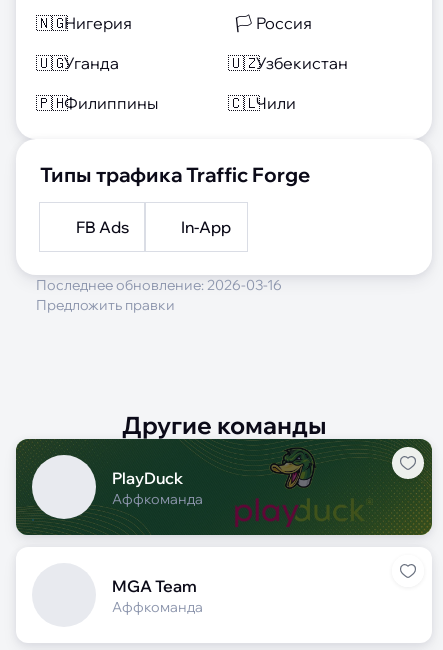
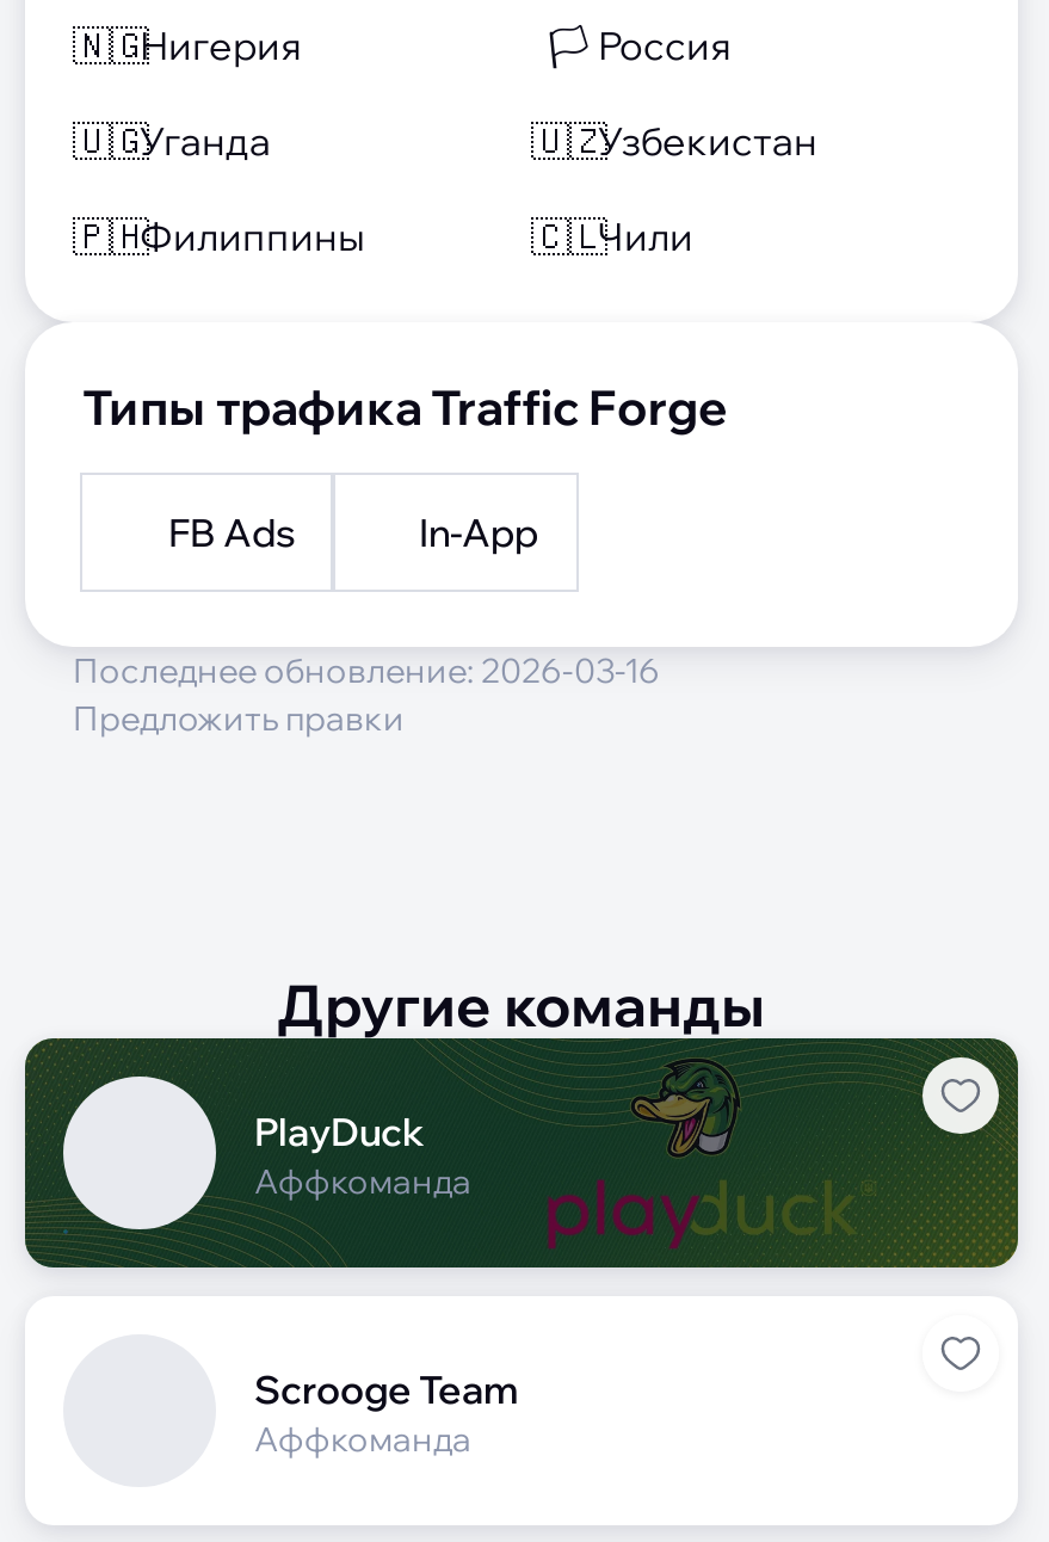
[112,575,197,595] MGA Team -> [254,1364,519,1412] Scrooge Team

